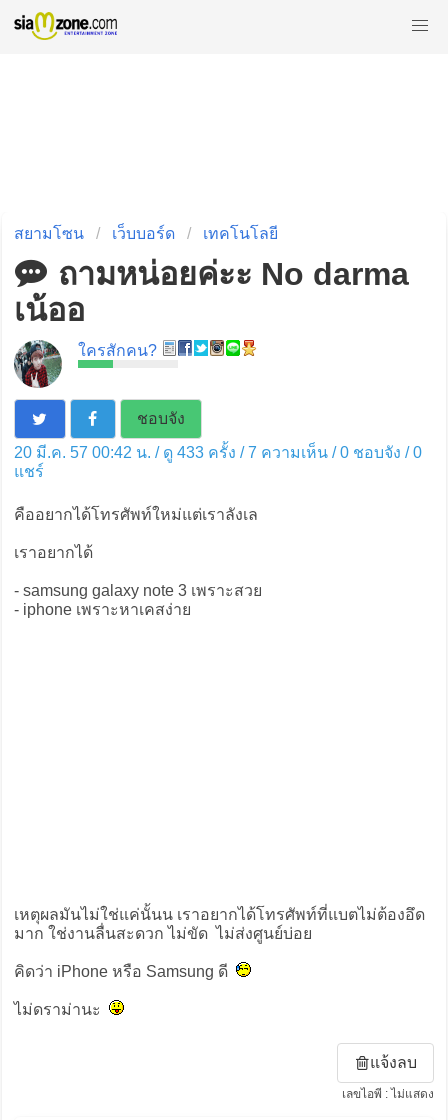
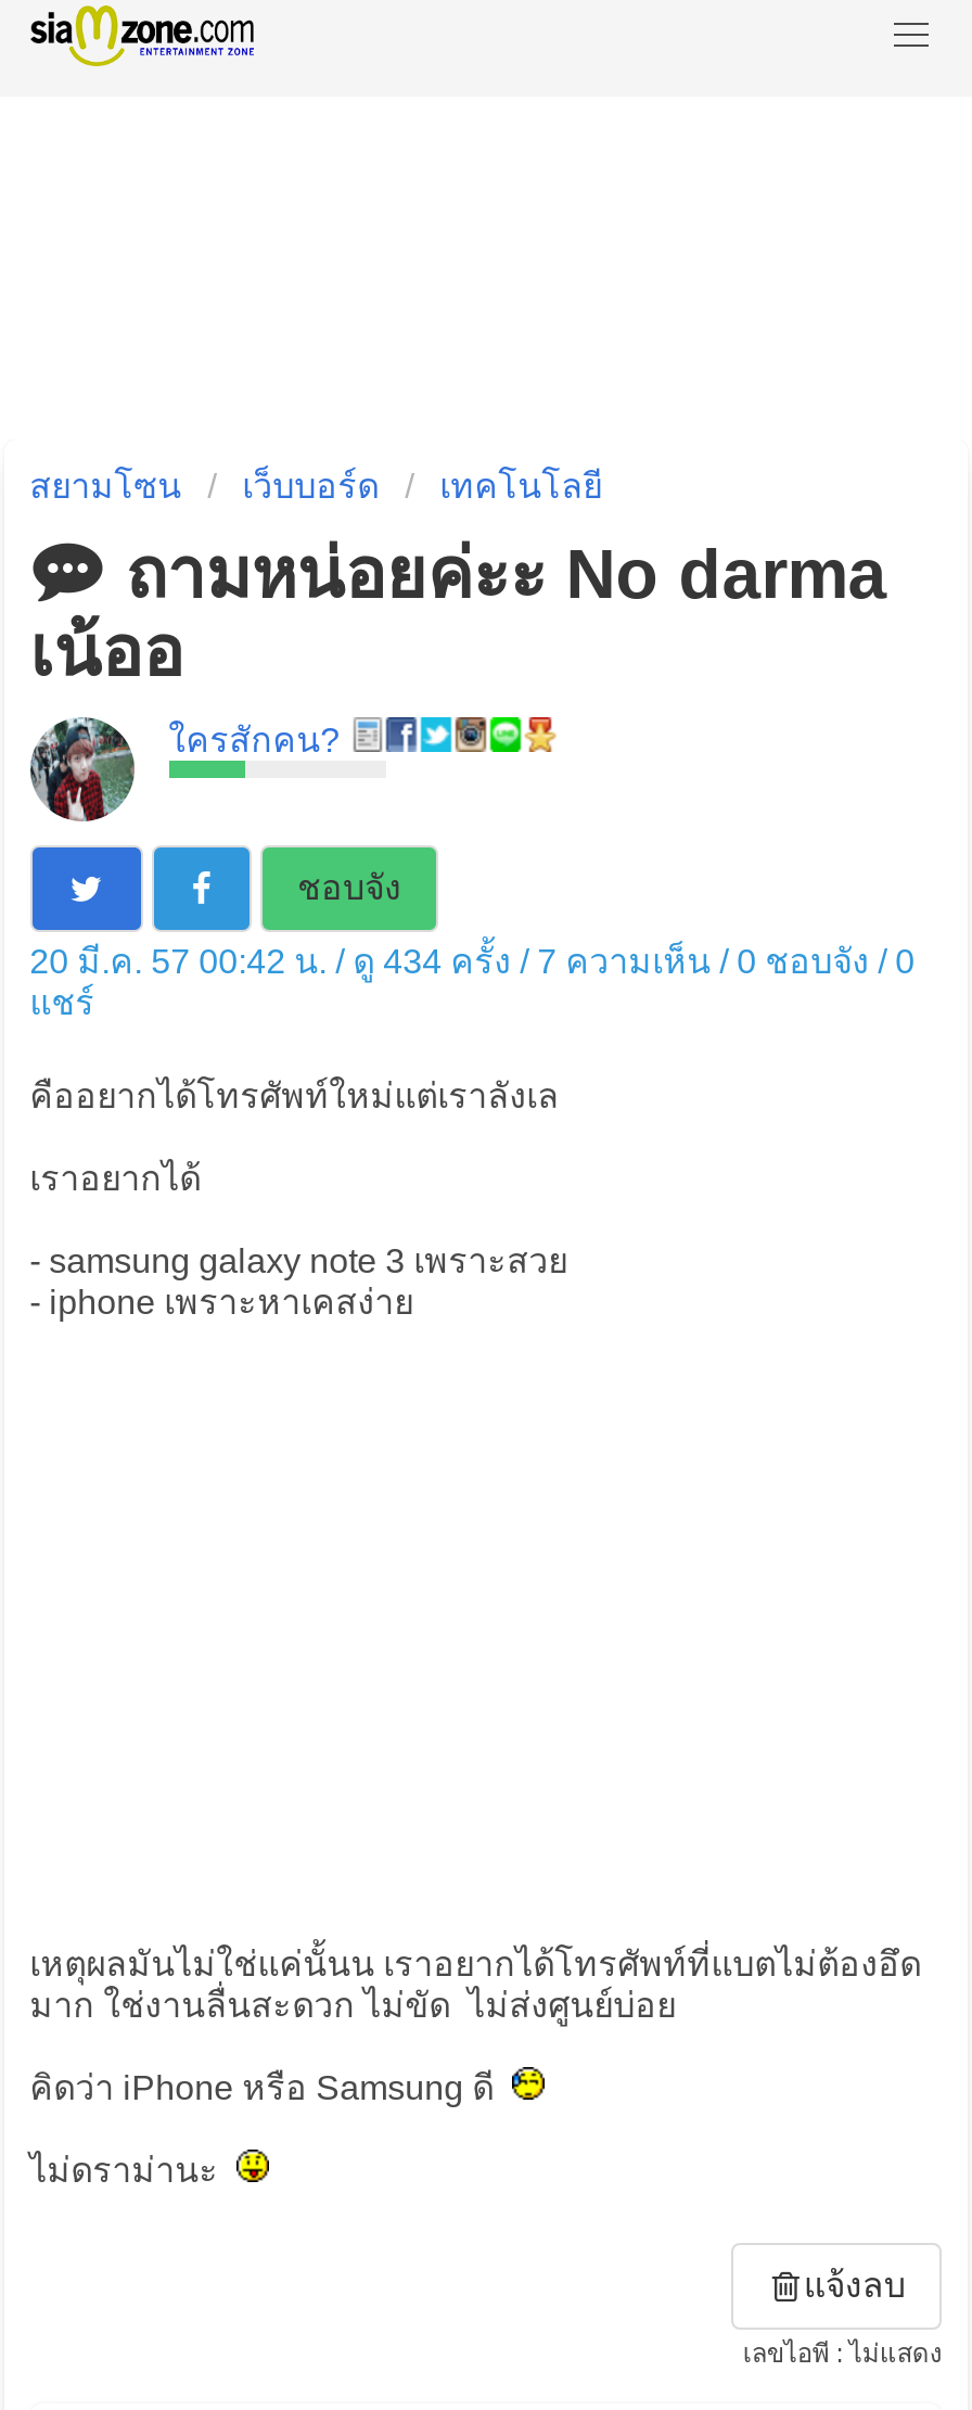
[14,444,422,461] 20 มี.ค. 57 00:42 น. / ดู 433 ครั้ง / 7 ความเห็น / 0ชอบจัง / 0 -> [30,943,915,980] 20 มี.ค. 57 00:42 น. / ดู 434 ครั้ง / 7 ความเห็น / 0ชอบจัง / 0

